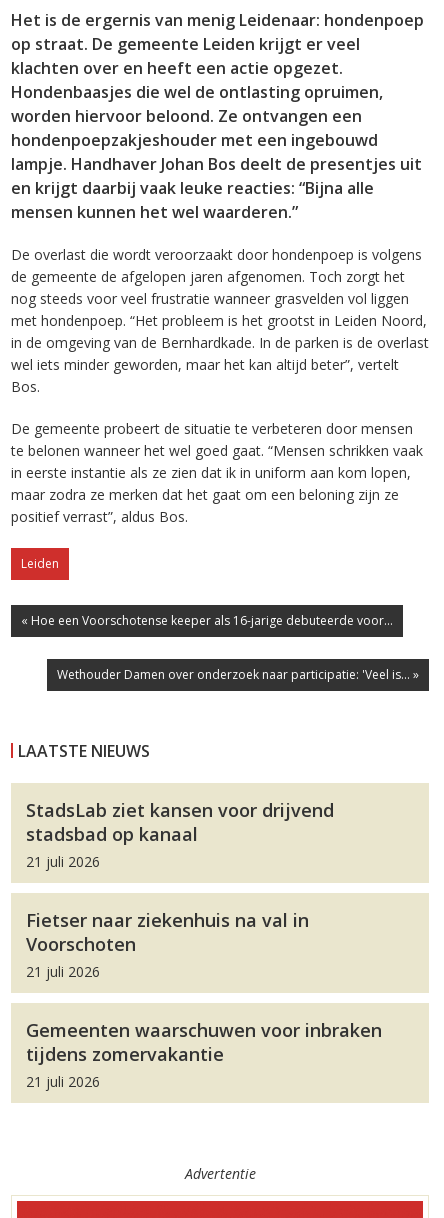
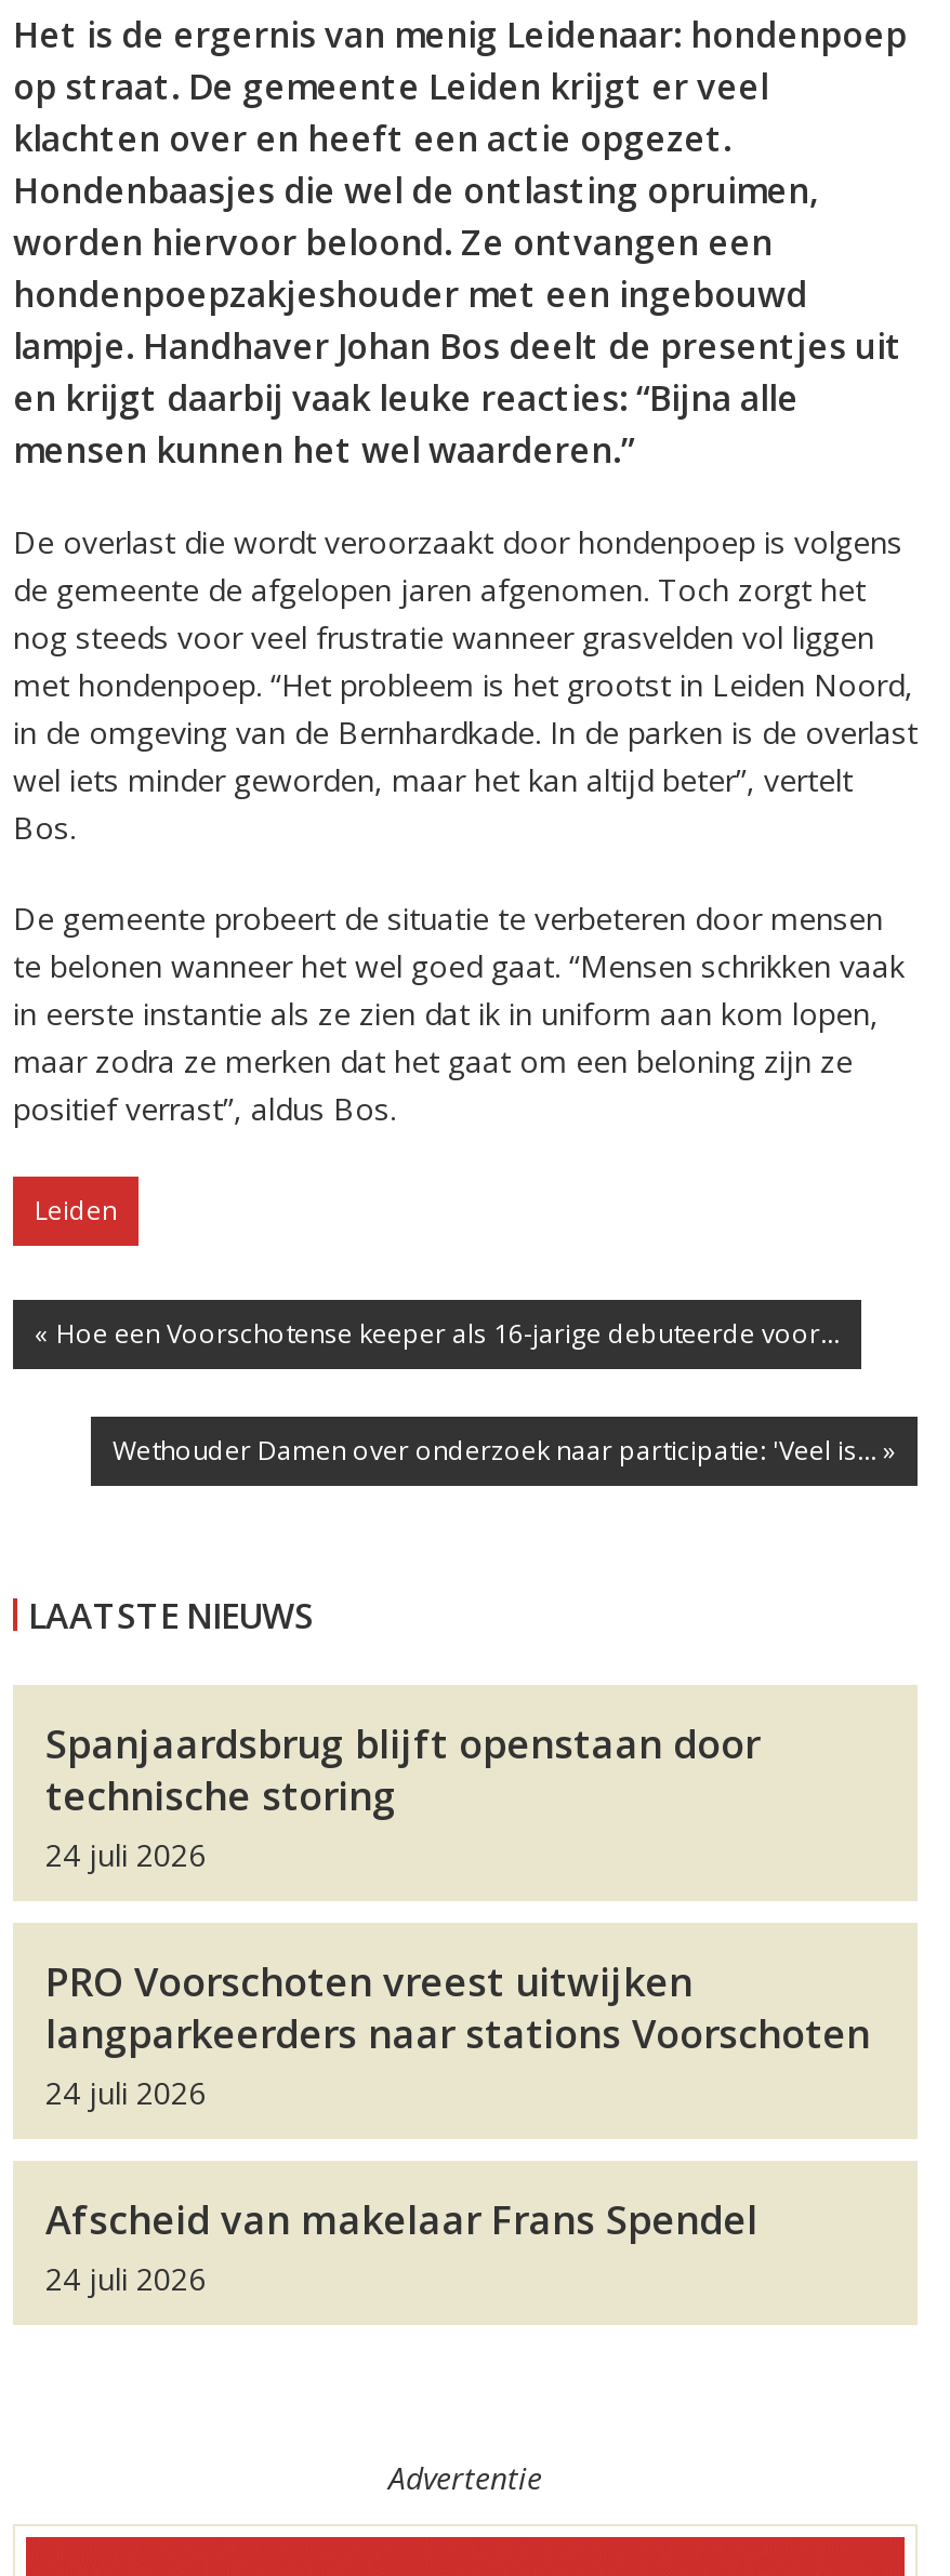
[26,798,334,871] StadsLab ziet kansen voor drijvend | stadsbad op kanaal | 21 juli 2026 -> [45,1718,760,1875] Spanjaardsbrug blijft openstaan door | technische storing | 24 juli 2026
[26,908,309,981] Fietser naar ziekenhuis na val in | Voorschoten | 21 juli 2026 -> [45,1955,870,2113] PRO Voorschoten vreest uitwijken | langparkeerders naar stations Voorschoten | 24 juli 2026
[26,1018,382,1091] Gemeenten waarschuwen voor inbraken | tijdens zomervakantie | 21 juli 2026 -> [45,2193,757,2299] Afscheid van makelaar Frans Spendel | 24 juli 2026

